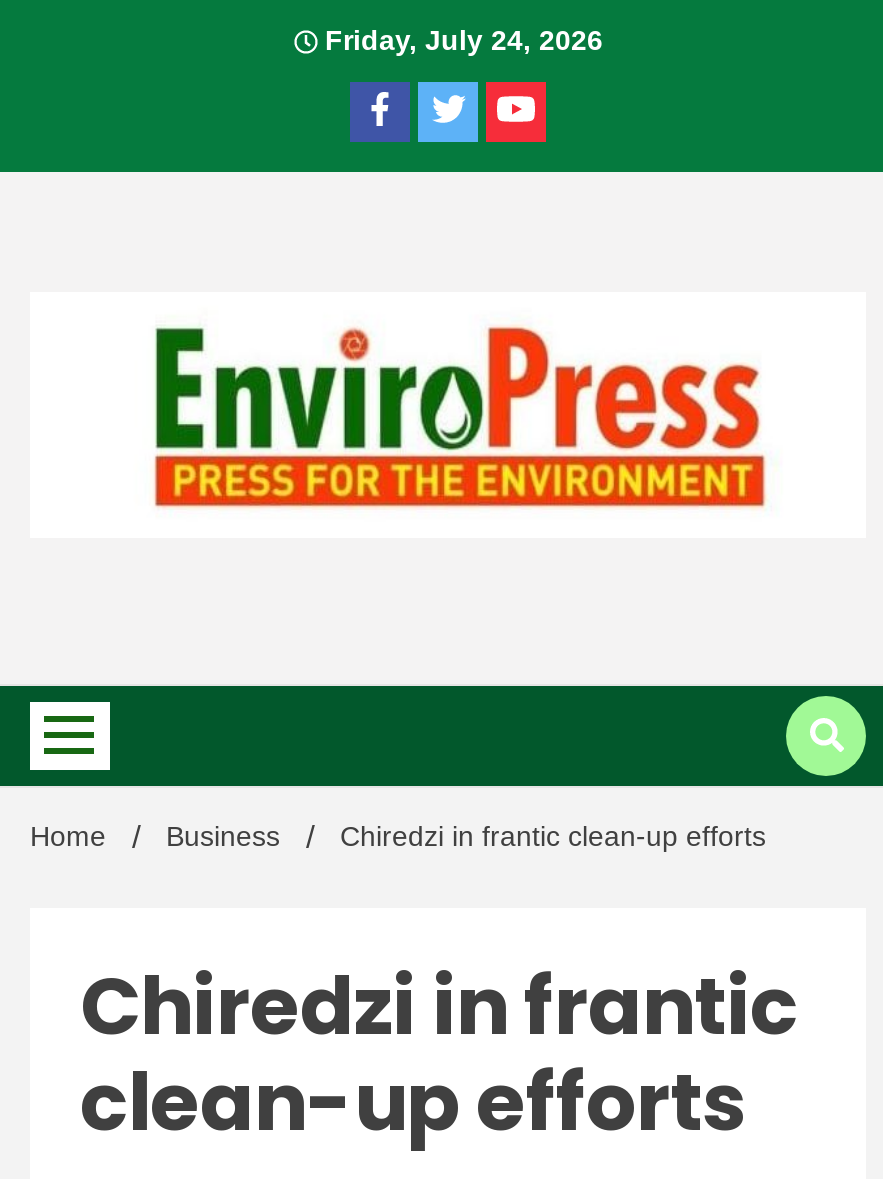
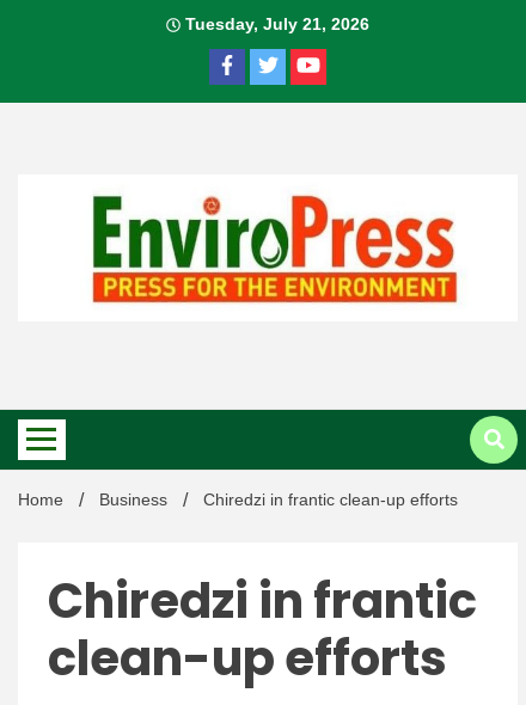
[317,24,603,56] Friday, July 24, 2026 -> [181,14,369,33] Tuesday, July 21, 2026

